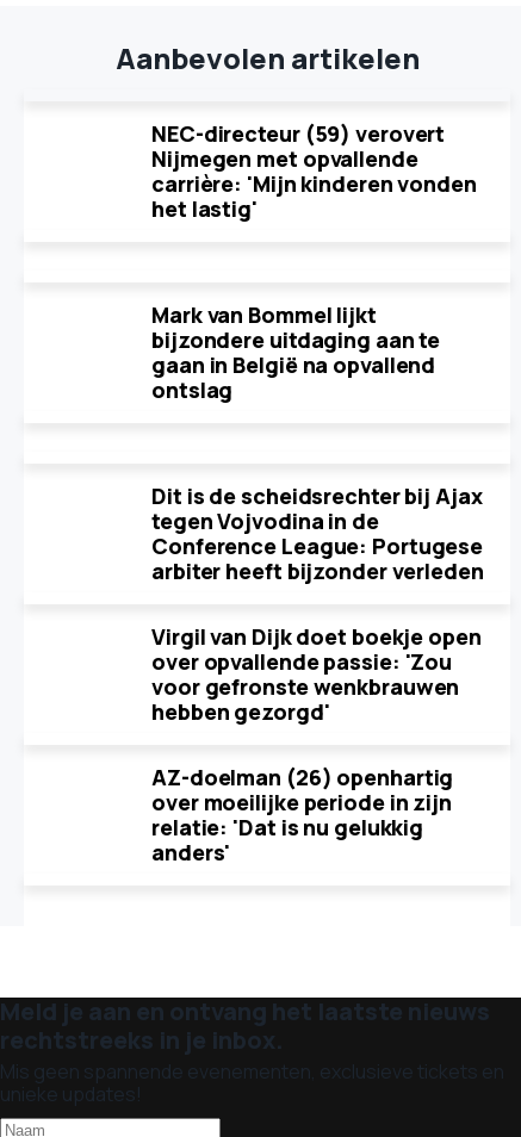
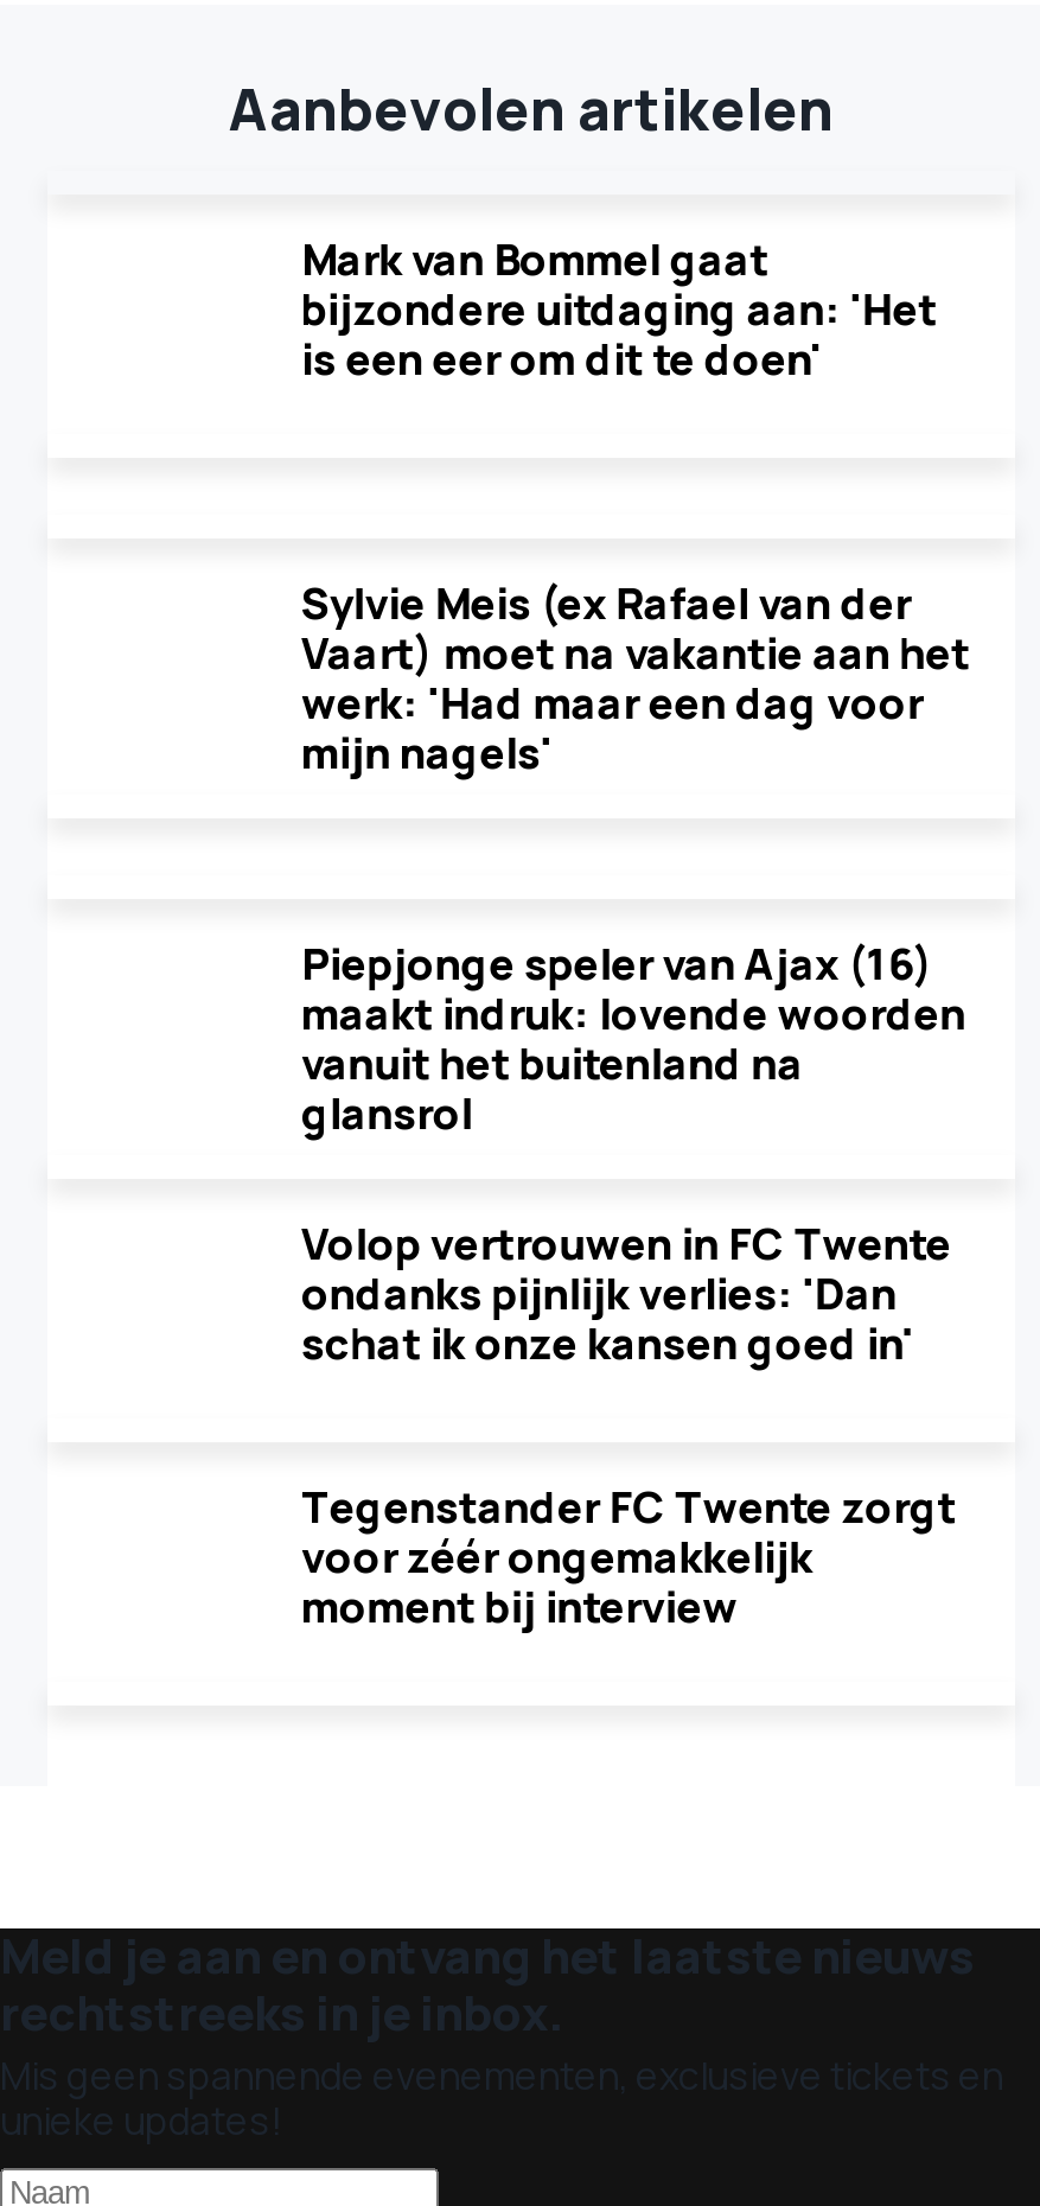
[151,120,477,223] NEC-directeur (59) verovert | Nijmegen met opvallende | carrière: 'Mijn kinderen vonden | het lastig' -> [301,231,937,387] Mark van Bommel gaat | bijzondere uitdaging aan: 'Het | is een eer om dit te doen'
[151,301,440,404] Mark van Bommel lijkt | bijzondere uitdaging aan te | gaan in België na opvallend | ontslag -> [301,575,970,781] Sylvie Meis (ex Rafael van der | Vaart) moet na vakantie aan het | werk: 'Had maar een dag voor | mijn nagels'
[151,482,484,586] Dit is de scheidsrechter bij Ajax | tegen Vojvodina in de | Conference League: Portugese | arbiter heeft bijzonder verleden -> [301,935,966,1142] Piepjonge speler van Ajax (16) | maakt indruk: lovende woorden | vanuit het buitenland na | glansrol
[151,622,481,726] Virgil van Dijk doet boekje open | over opvallende passie: 'Zou | voor gefronste wenkbrauwen | hebben gezorgd' -> [301,1215,951,1372] Volop vertrouwen in FC Twente | ondanks pijnlijk verlies: 'Dan | schat ik onze kansen goed in'
[151,763,454,867] AZ-doelman (26) openhartig | over moeilijke periode in zijn | relatie: 'Dat is nu gelukkig | anders' -> [301,1478,956,1635] Tegenstander FC Twente zorgt | voor zéér ongemakkelijk | moment bij interview

